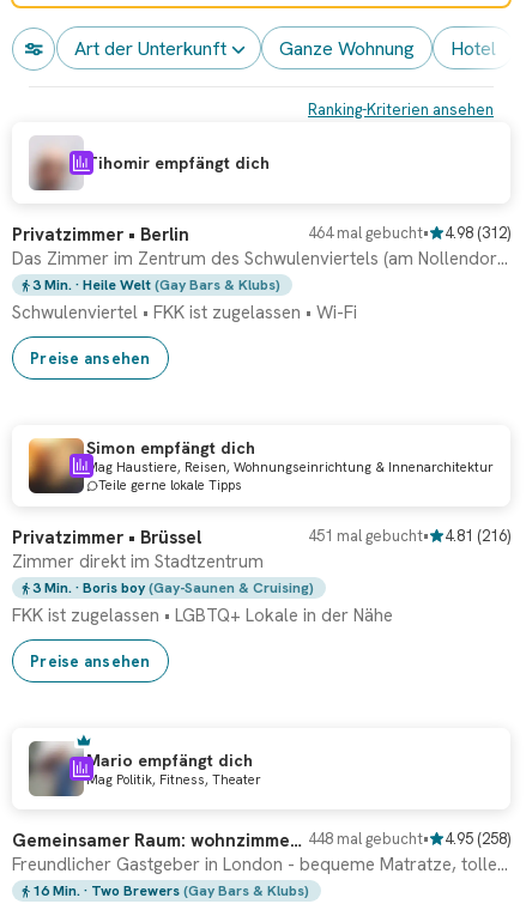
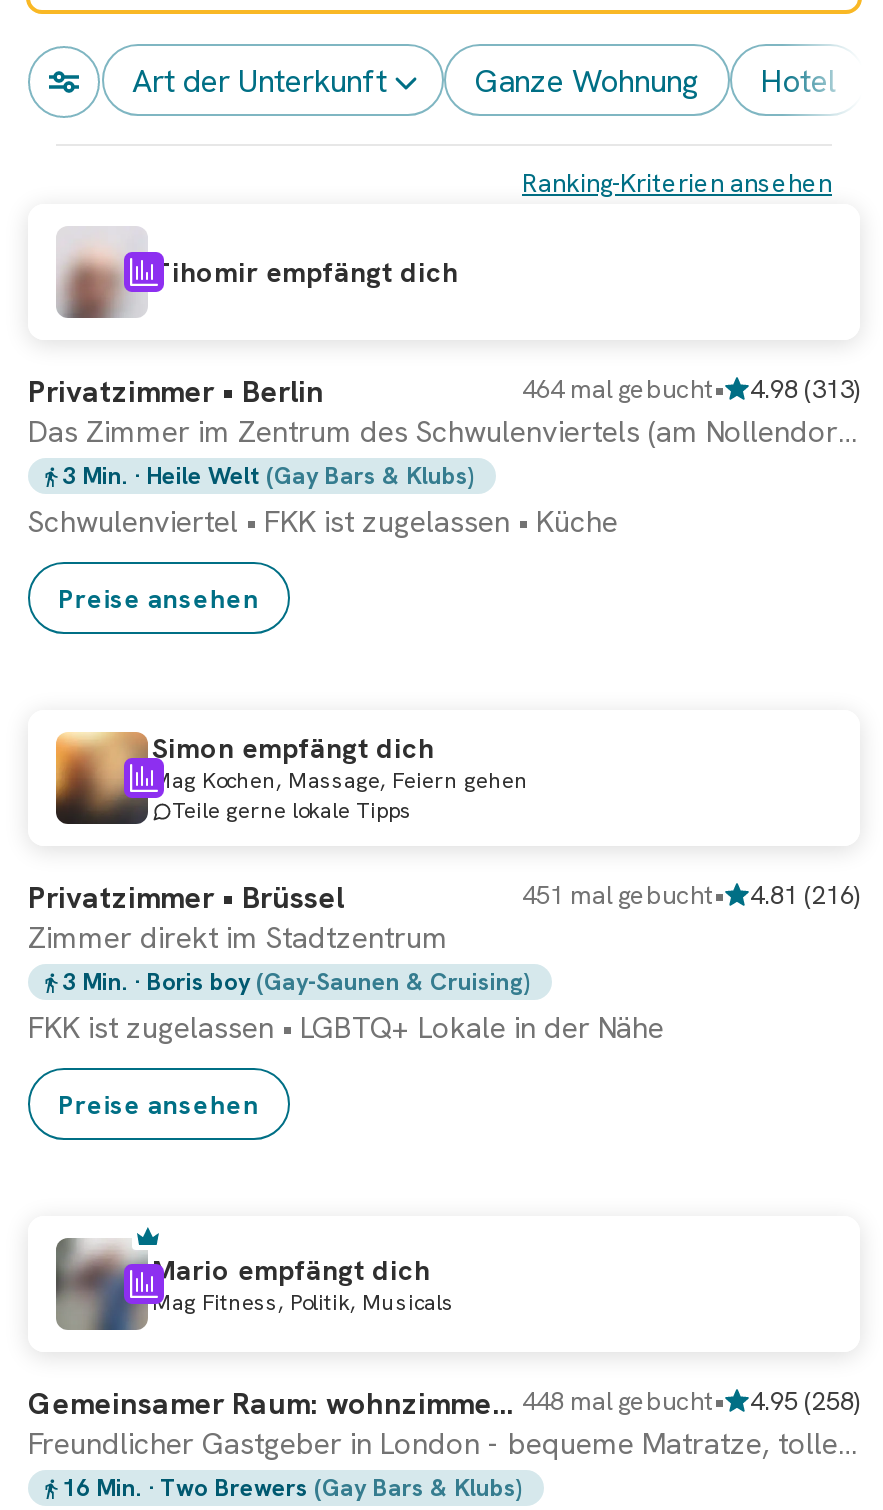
[308,223,510,243] 464 mal gebucht• 4.98 (312) -> [522,372,860,406] 464 mal gebucht• 4.98 (313)
[12,301,357,324] Schwulenviertel • FKK ist zugelassen • Wi-Fi -> [28,502,618,542] Schwulenviertel • FKK ist zugelassen • Küche
[86,459,494,475] Mag Haustiere, Reisen, Wohnungseinrichtung & Innenarchitektur -> [152,766,528,794] Mag Kochen, Massage, Feiern gehen
[86,770,261,787] Mag Politik, Fitness, Theater -> [152,1287,454,1315] Mag Fitness, Politik, Musicals

